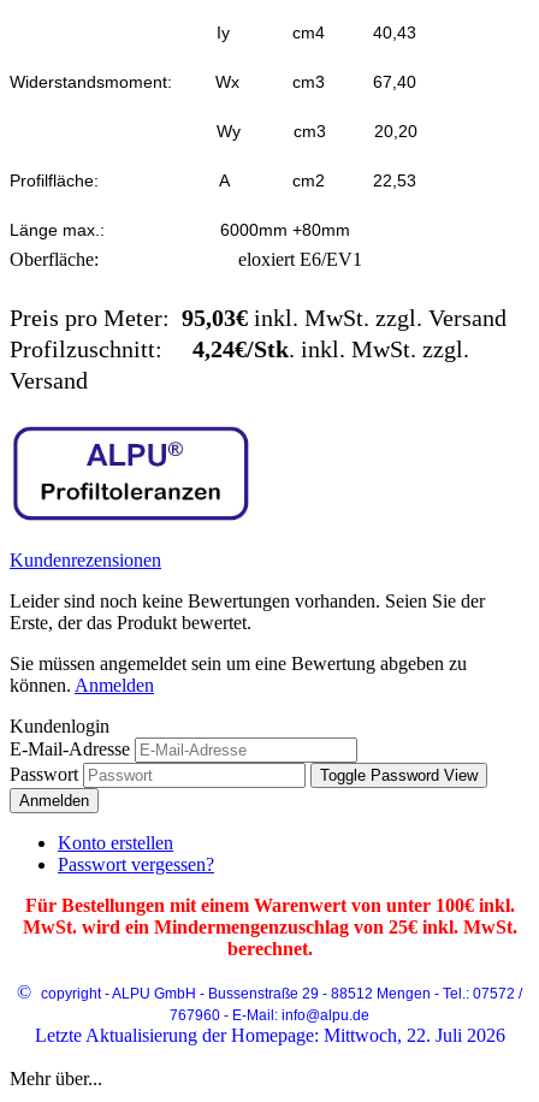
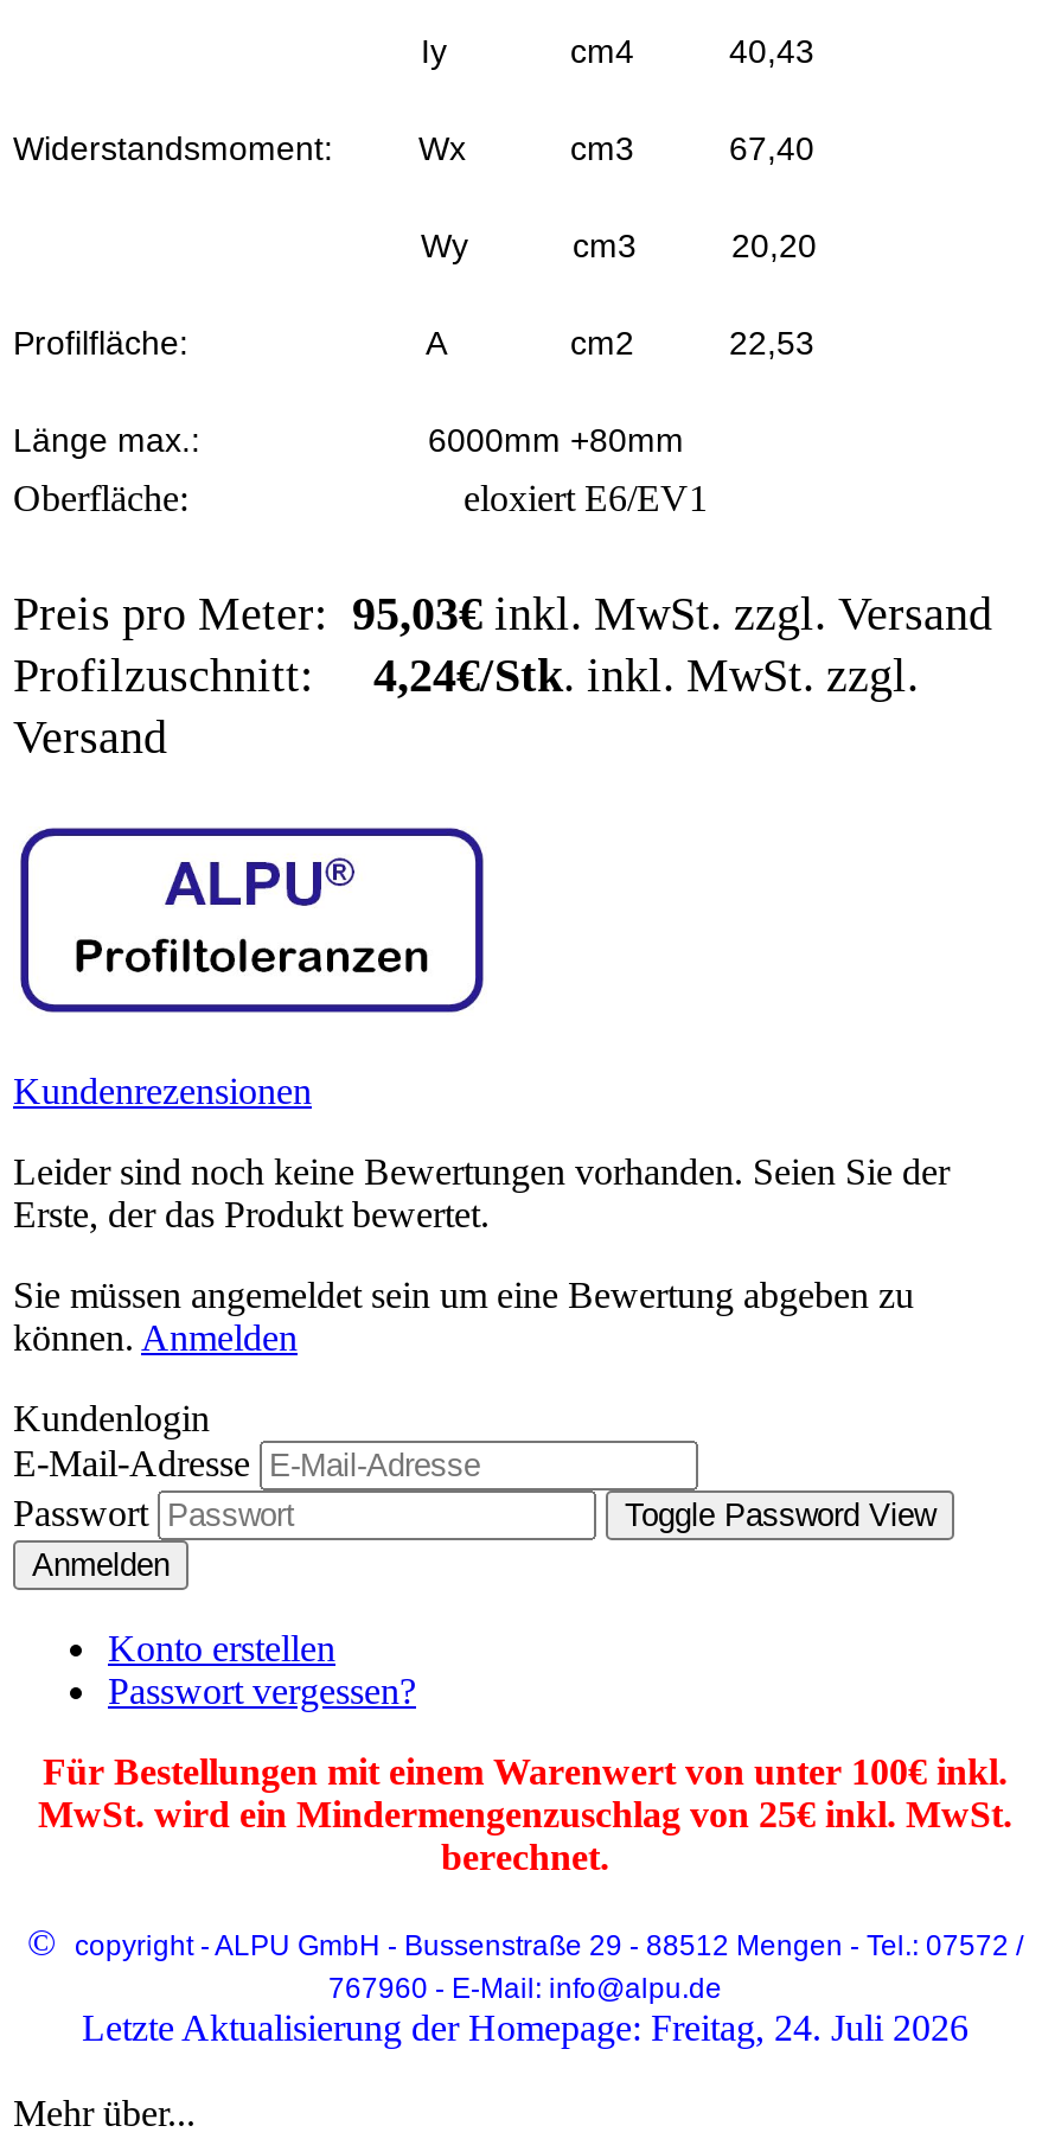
[34,1024,505,1045] Letzte Aktualisierung der Homepage: Mittwoch, 22. Juli 2026 -> [82,2006,969,2047] Letzte Aktualisierung der Homepage: Freitag, 24. Juli 2026

